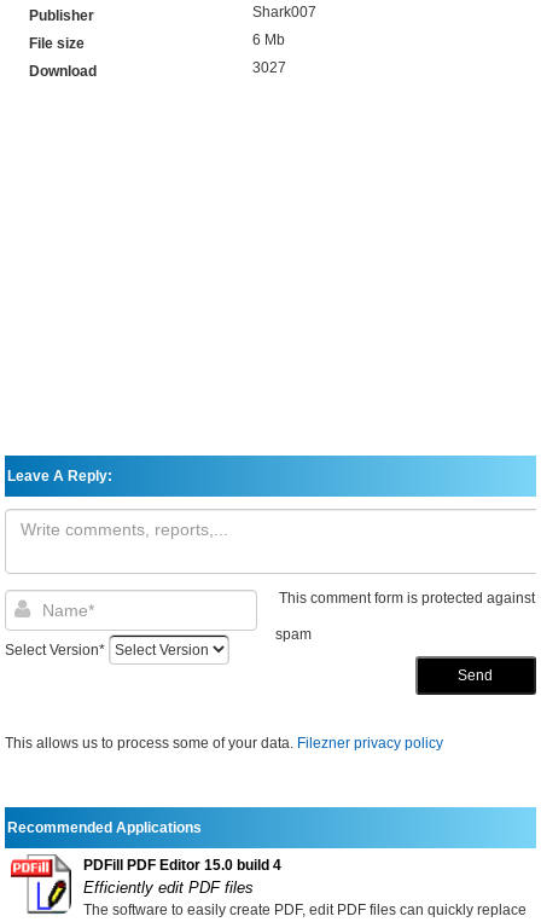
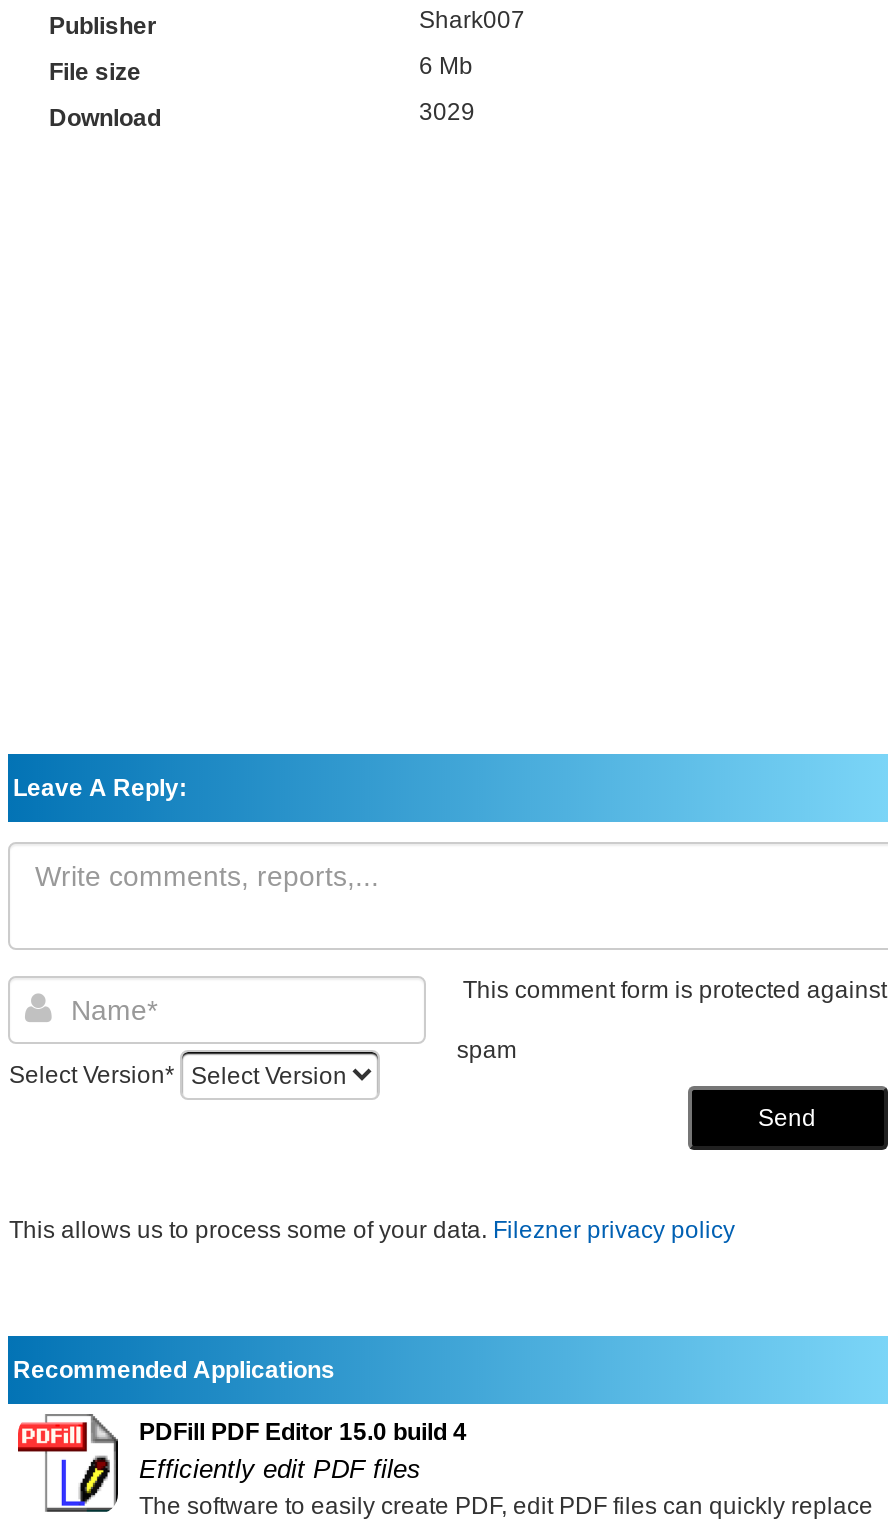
[253,59,287,76] 3027 -> [419,98,475,126] 3029

